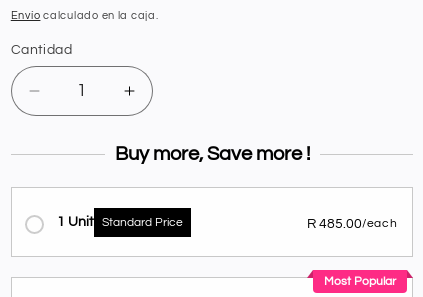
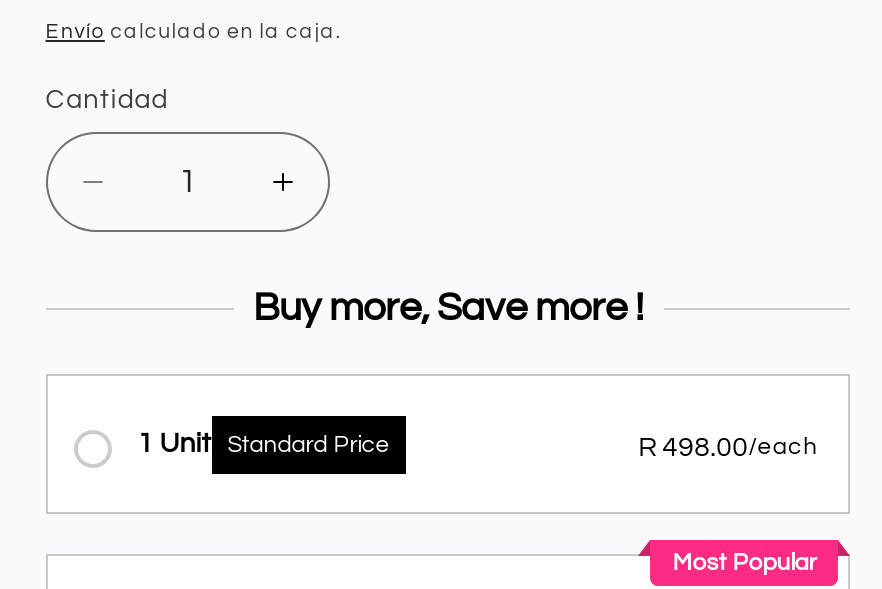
[307,217,397,231] R 485.00/each -> [638,434,818,462] R 498.00/each

